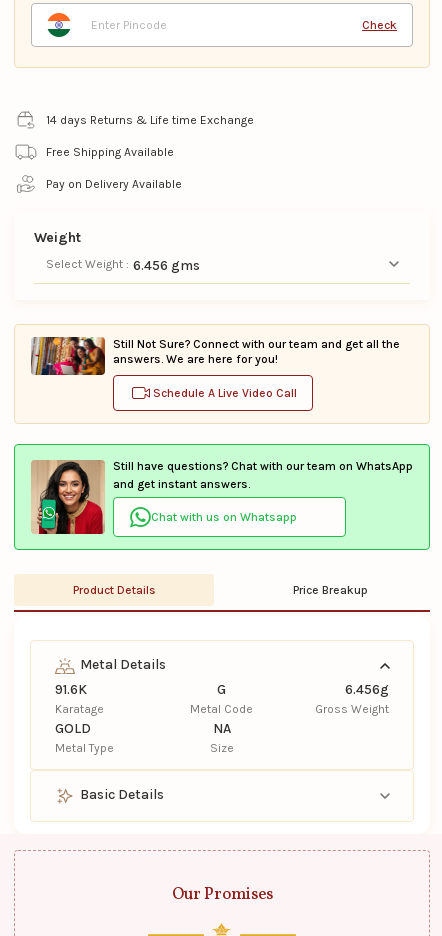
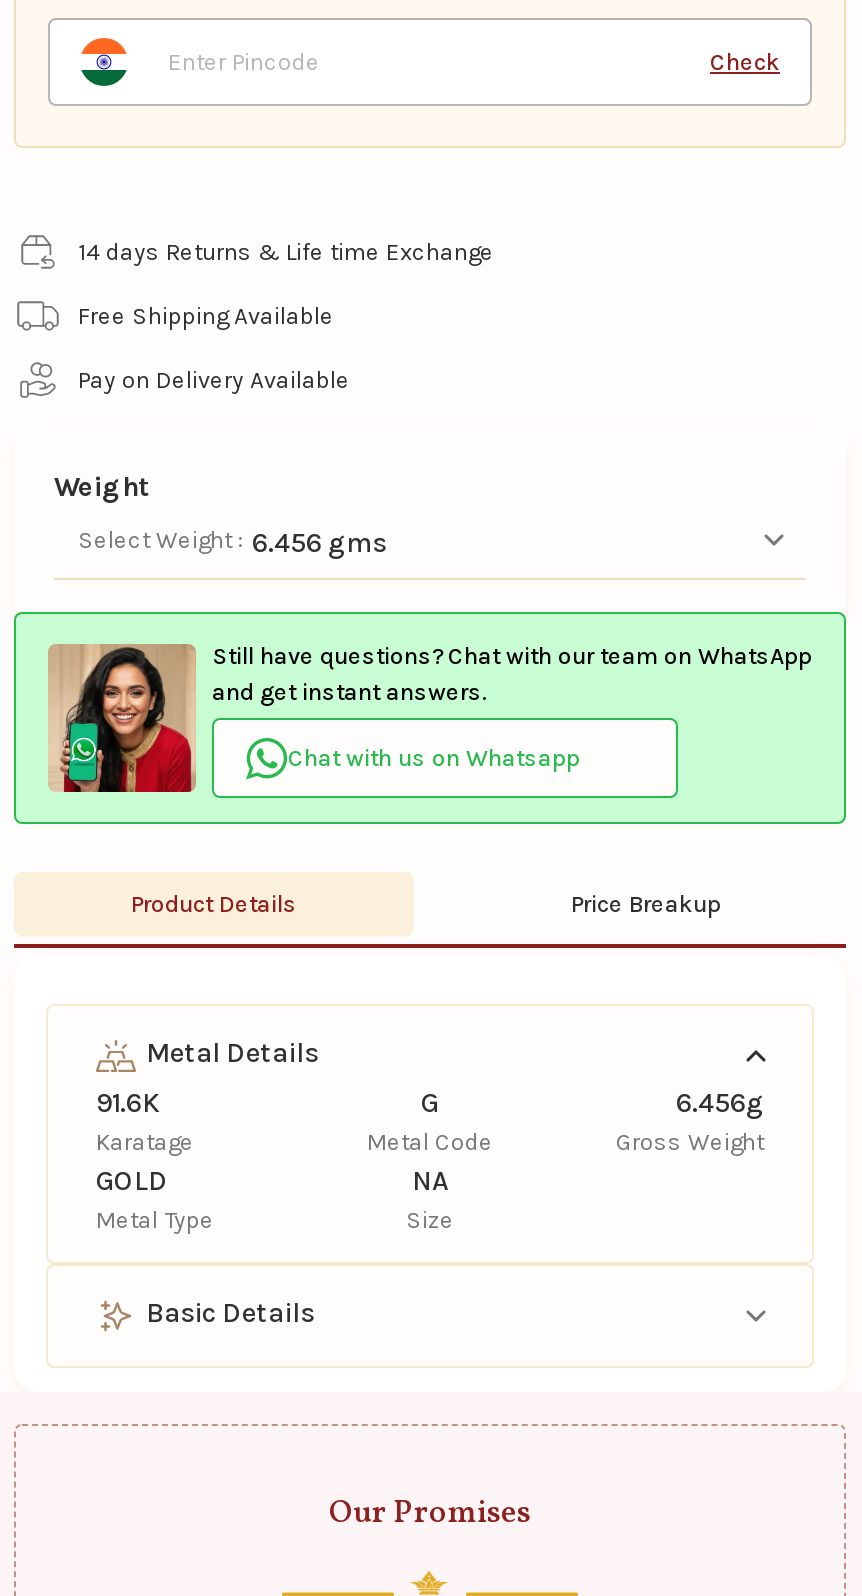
[14,320,430,424] [image] | Still Not Sure? Connect with our team and get all the | answers. We are here for you! | Schedule A Live Video Call -> none

